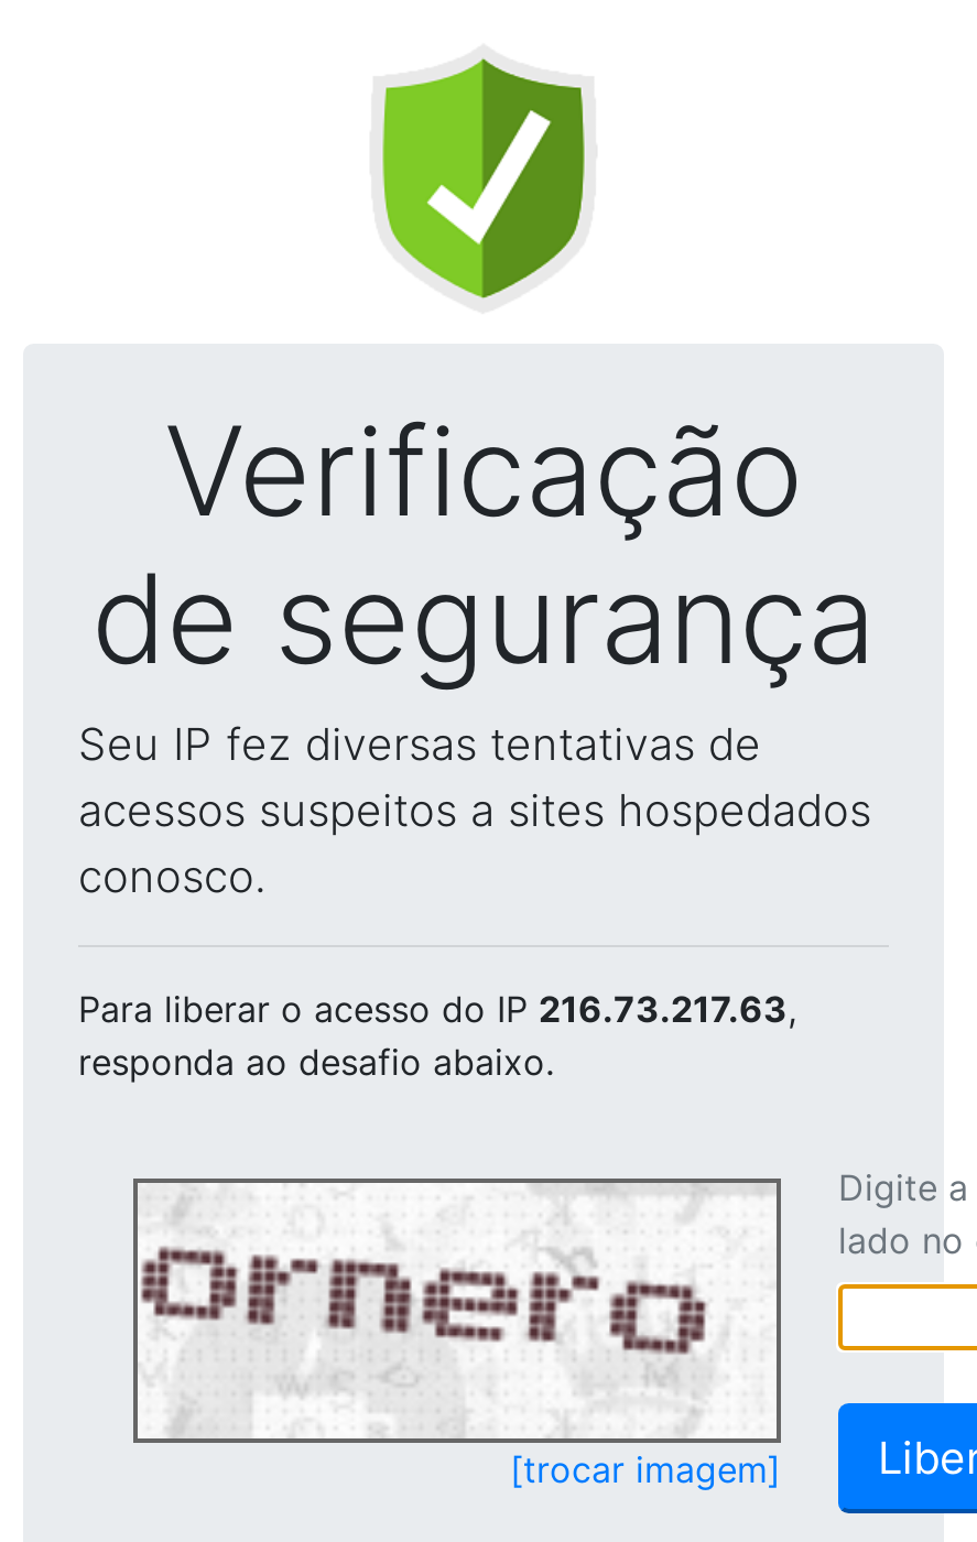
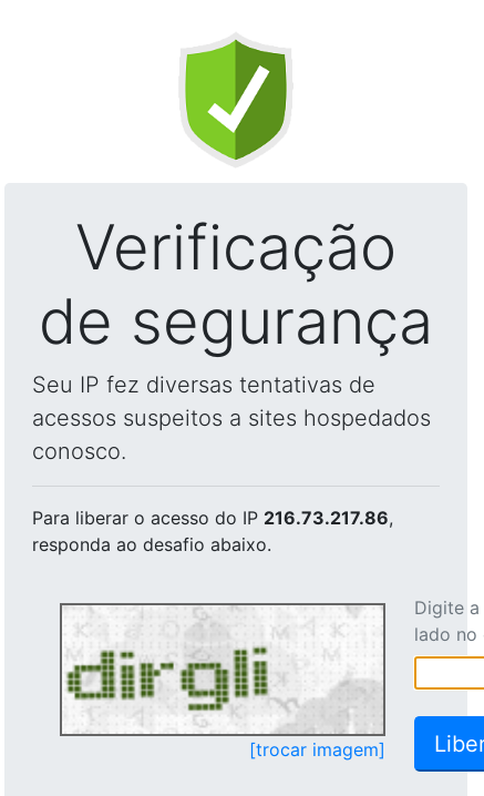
[78,987,796,1031] Para liberar o acesso do IP 216.73.217.63, -> [32,507,393,529] Para liberar o acesso do IP 216.73.217.86,
[142,1187,770,1436] [image] -> [63,606,377,732] [image]

